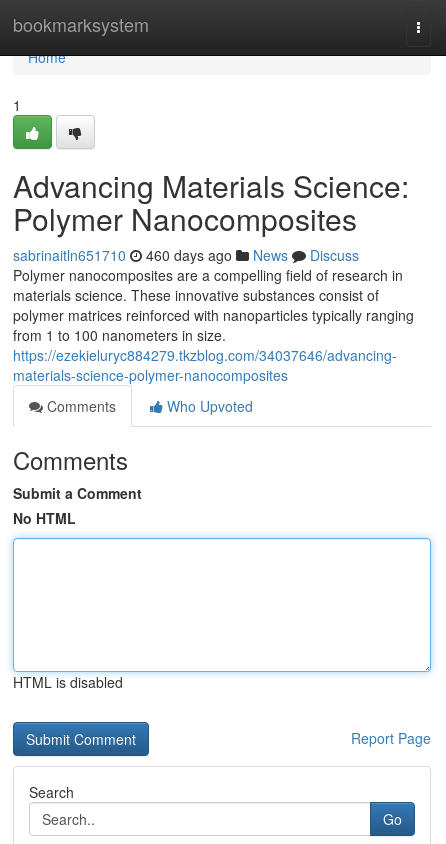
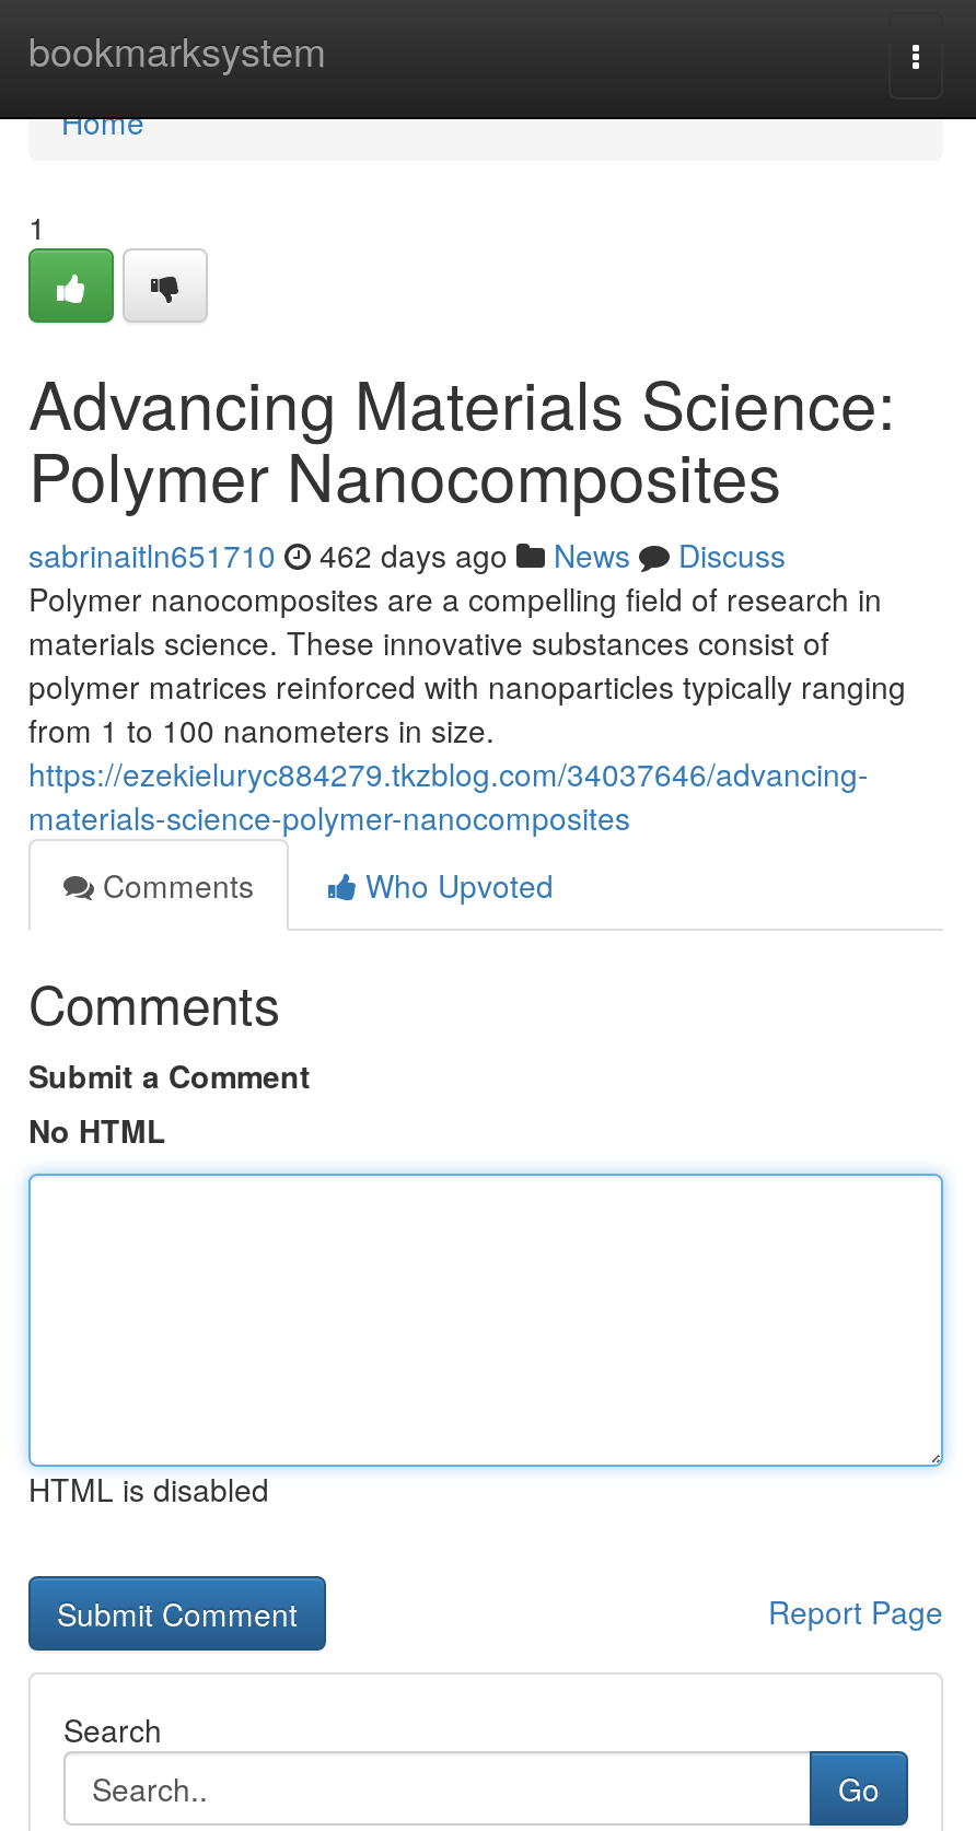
[13,245,359,265] sabrinaitln651710 460 days ago News Discuss -> [28,533,786,576] sabrinaitln651710 462 days ago News Discuss

